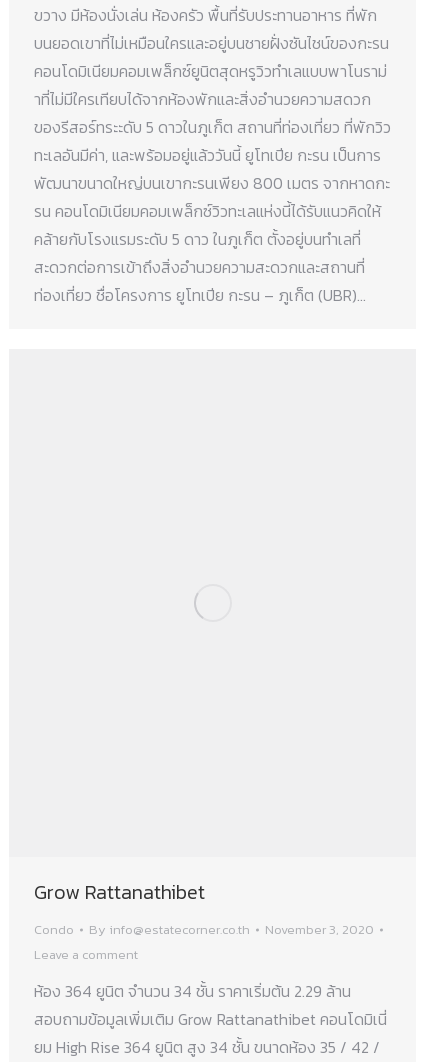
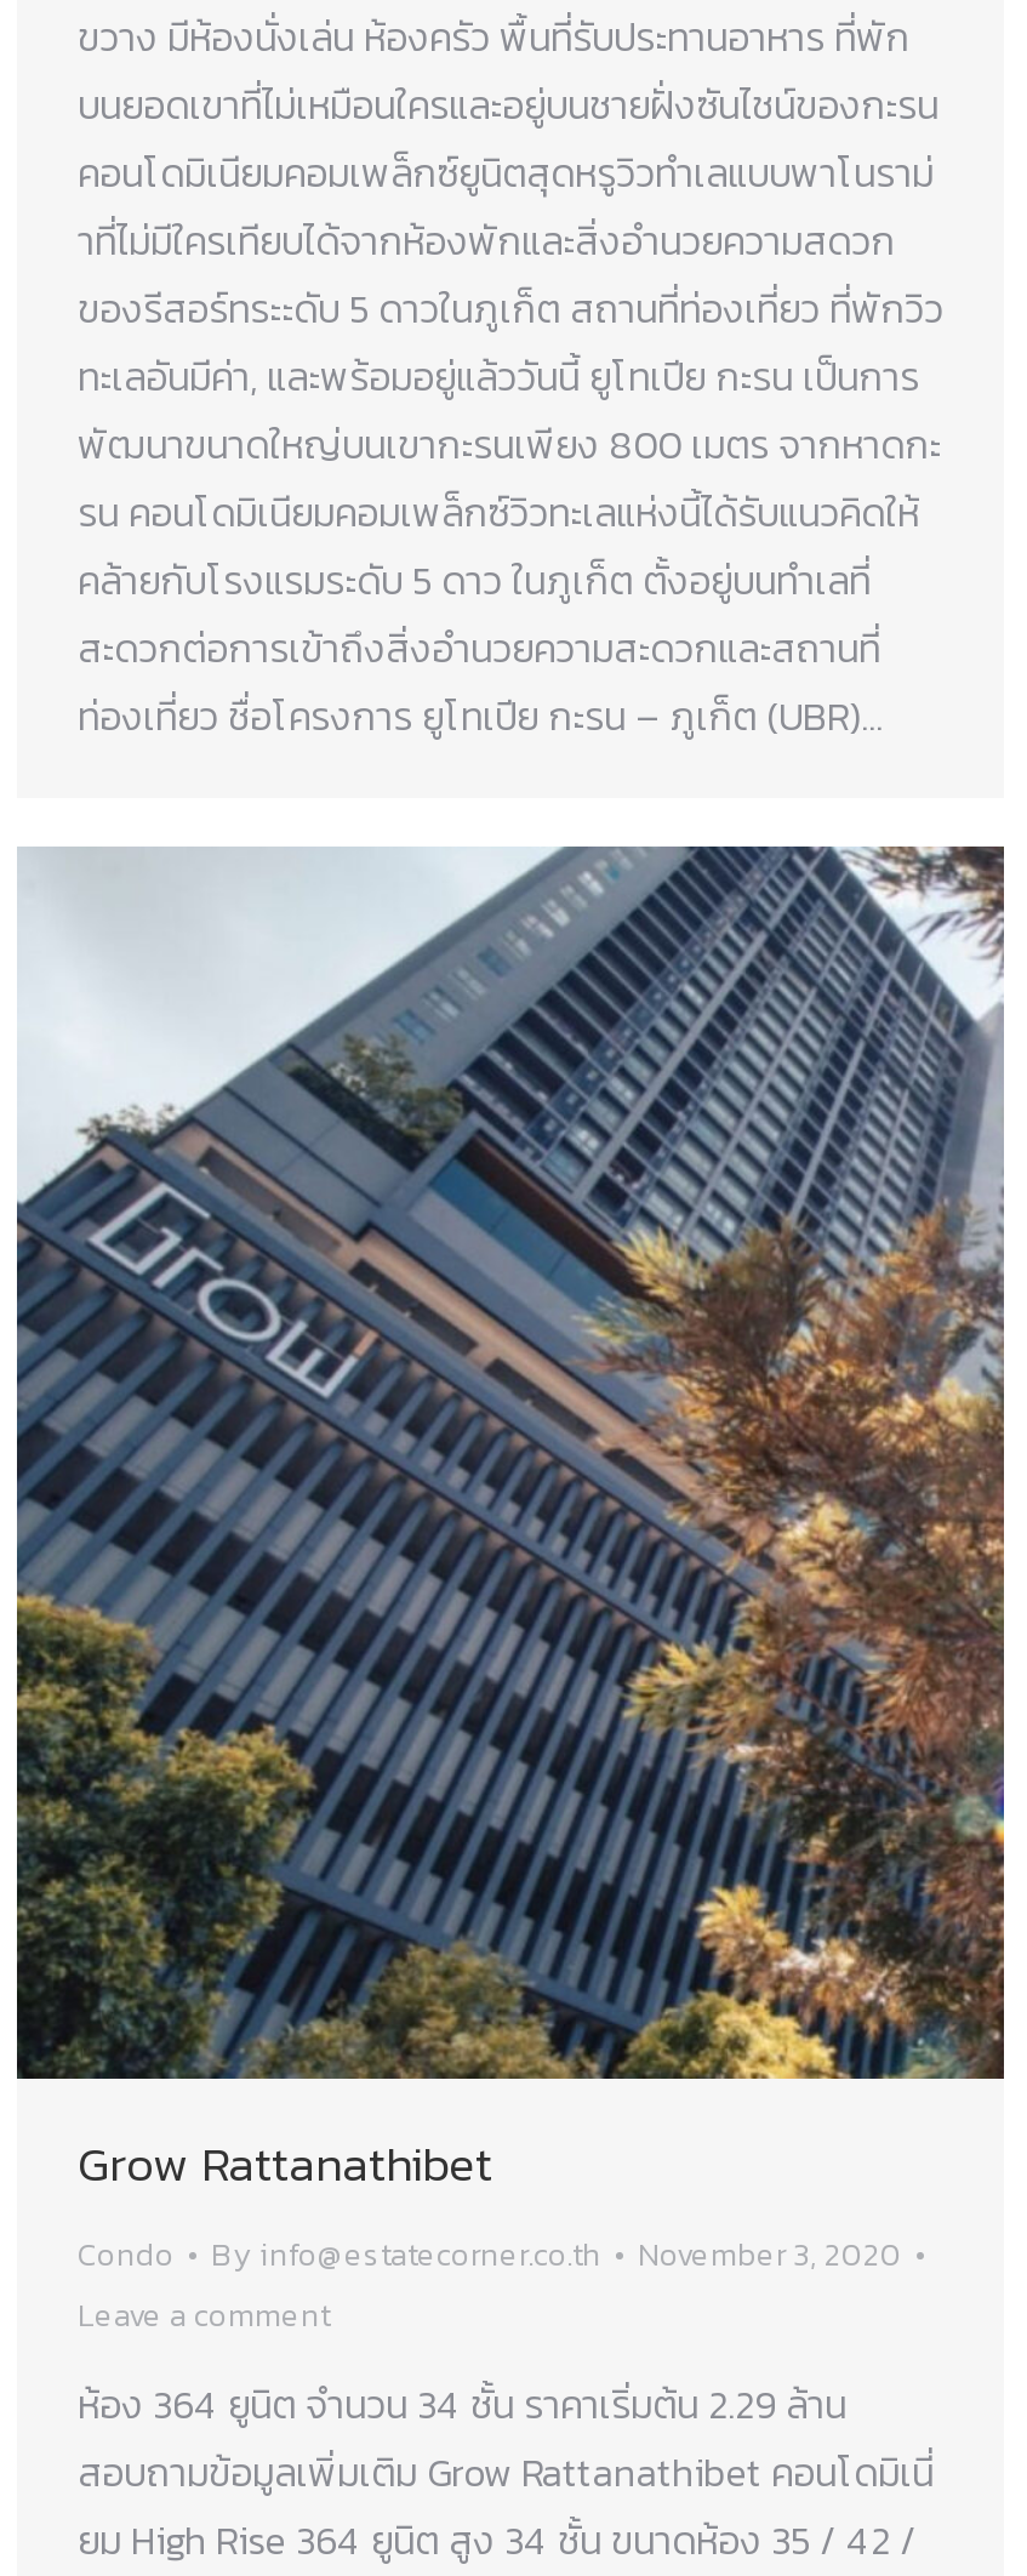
none -> [15,844,1006,2081] [image]

